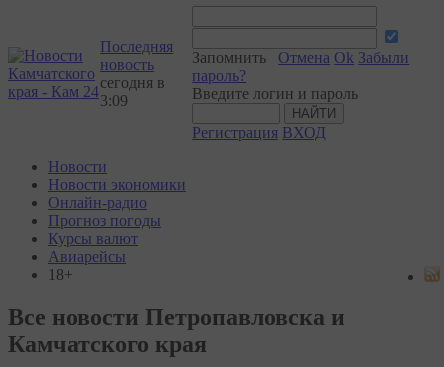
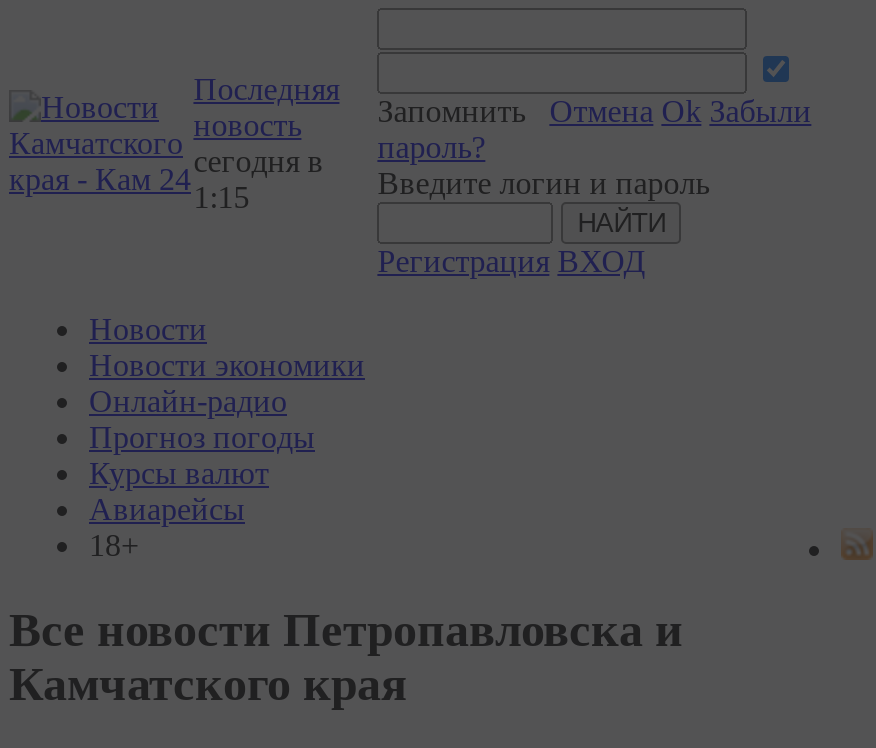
[100,92,128,109] 3:09 -> [193,180,249,214] 1:15

